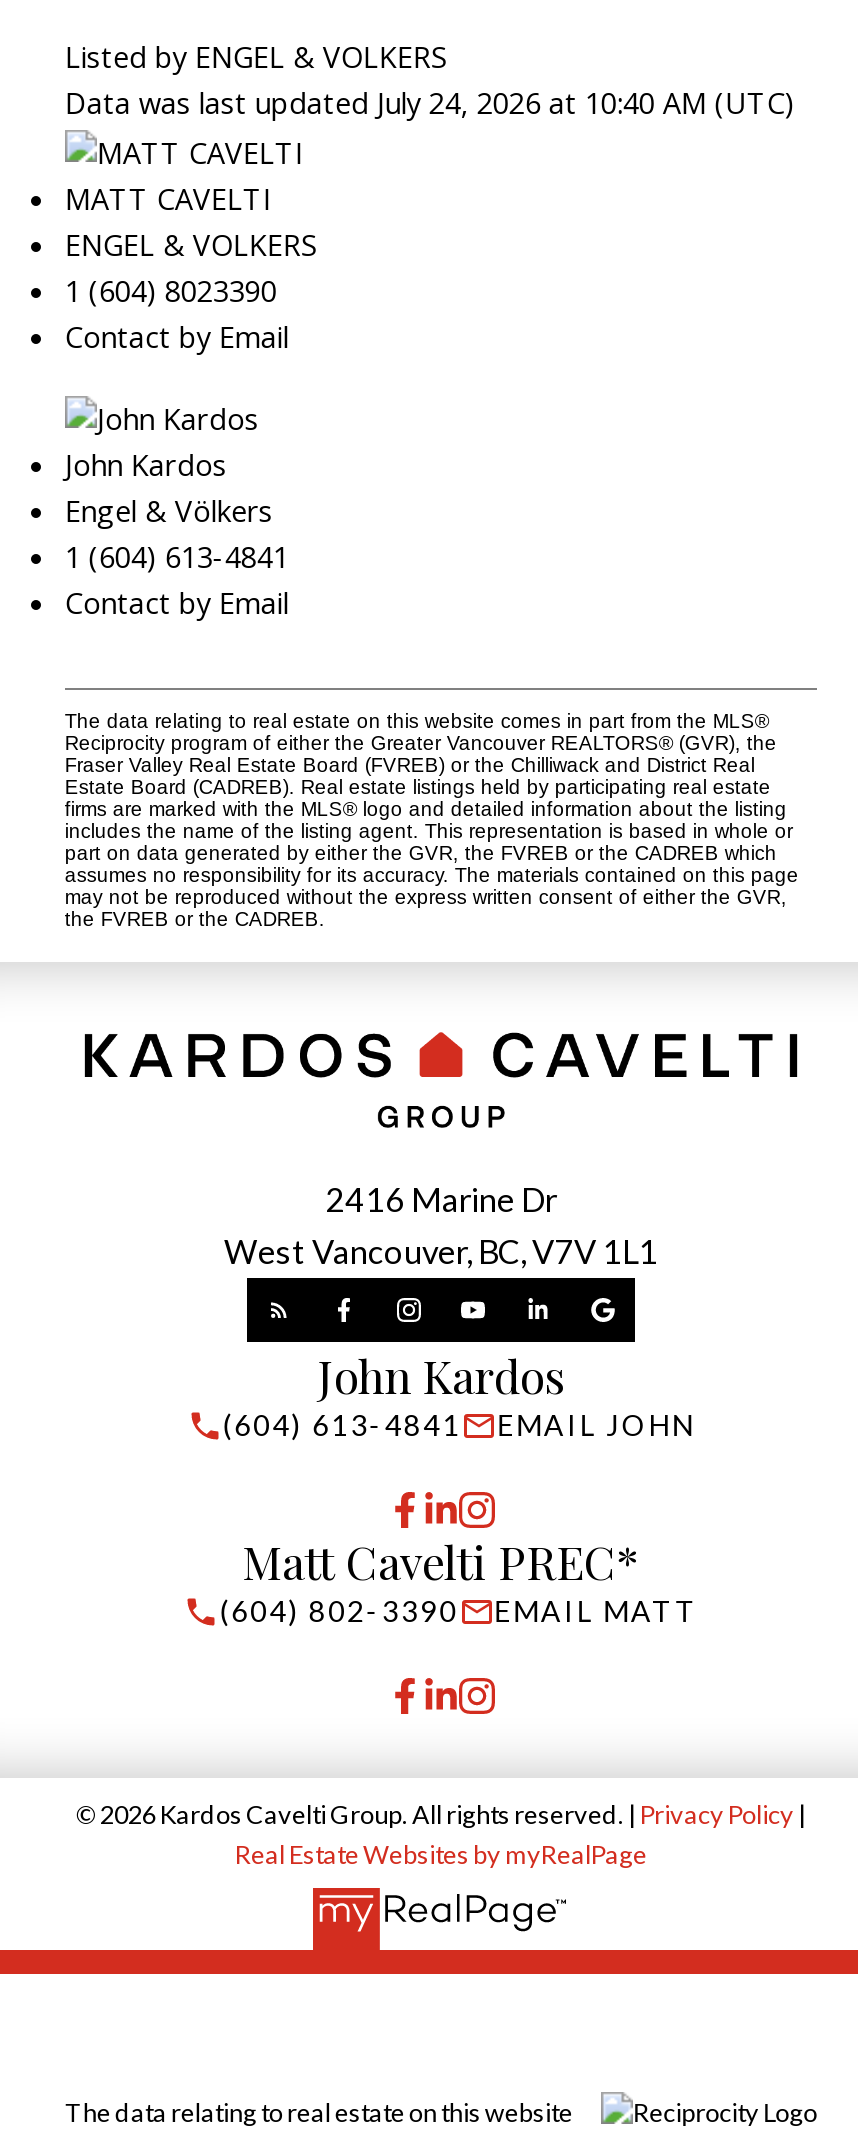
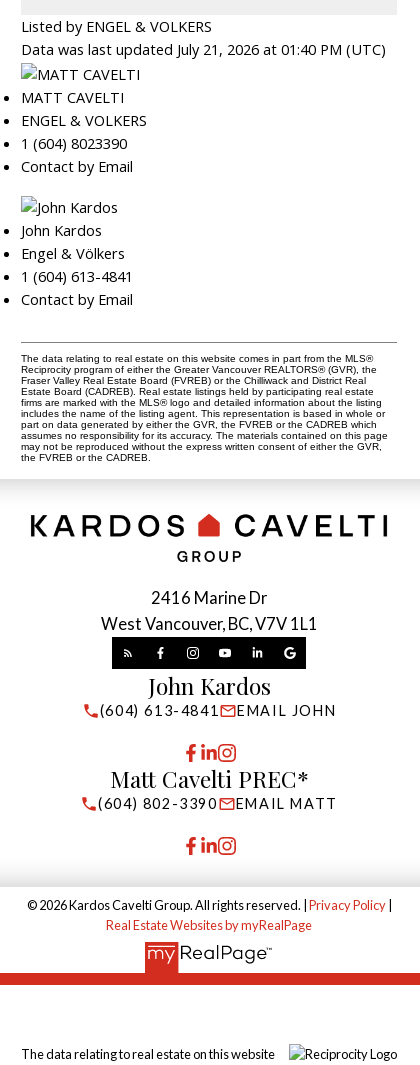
[65,83,795,123] Data was last updated July 24, 2026 at 10:40 AM (UTC) -> [21,39,386,59] Data was last updated July 21, 2026 at 01:40 PM (UTC)

